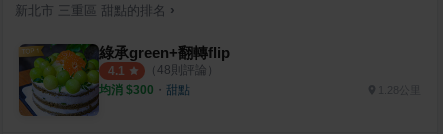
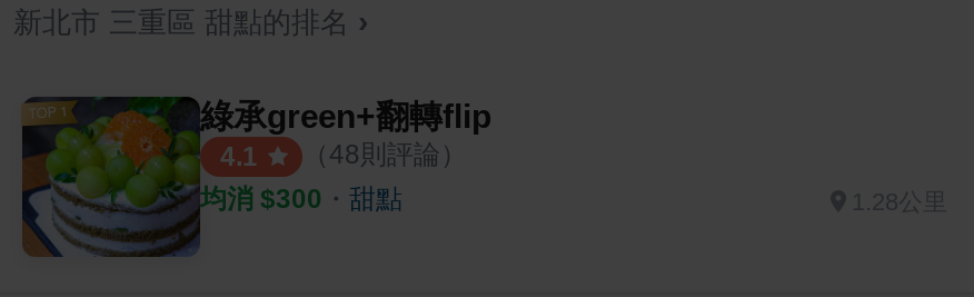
[12,44,100,117] [image] -> [20,96,216,258] [image]

